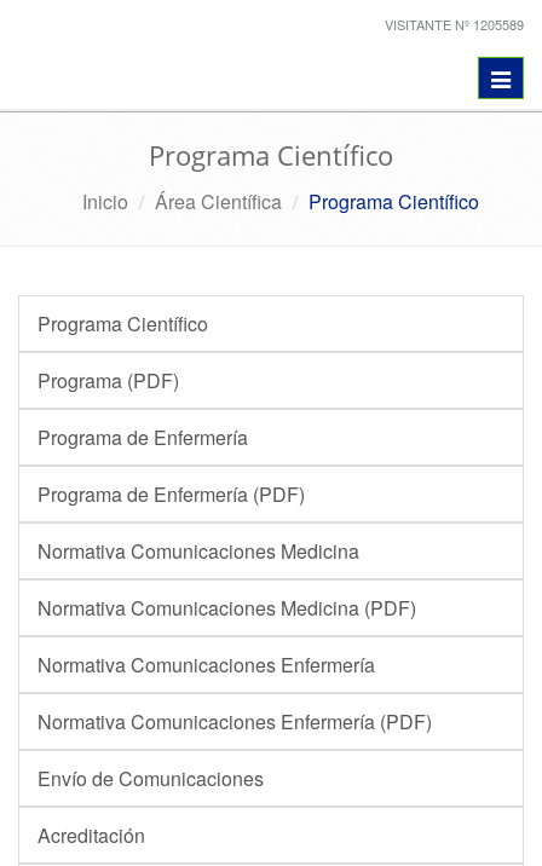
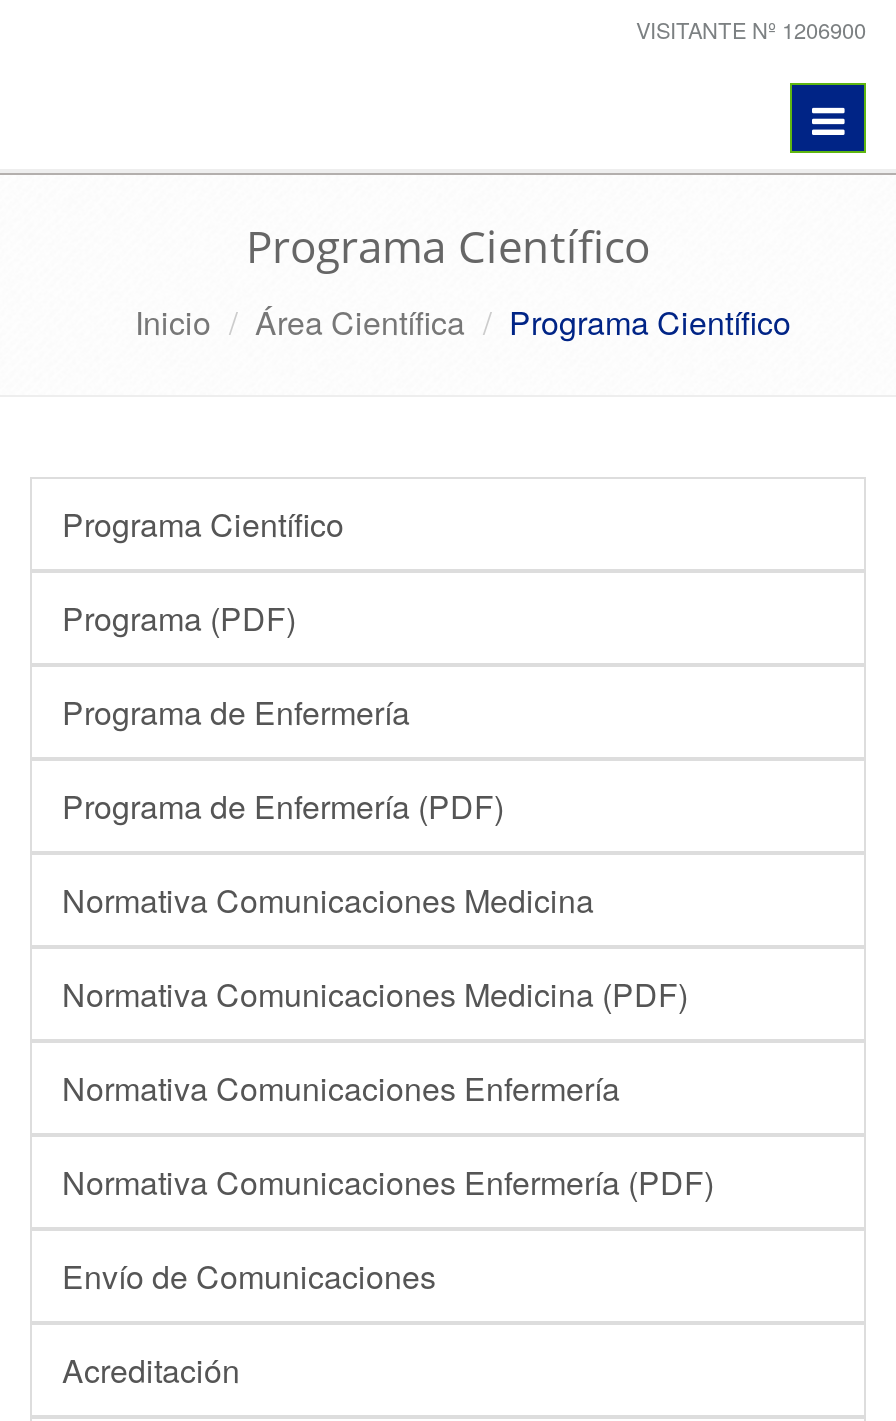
[385,15,524,34] VISITANTE Nº 1205589 -> [636,13,866,45] VISITANTE Nº 1206900

